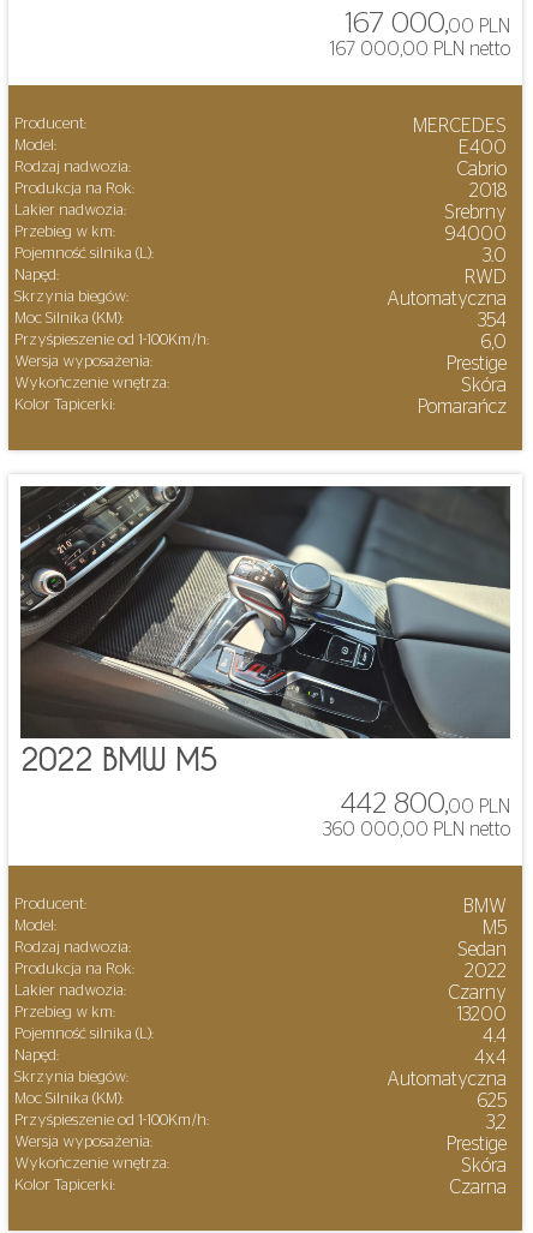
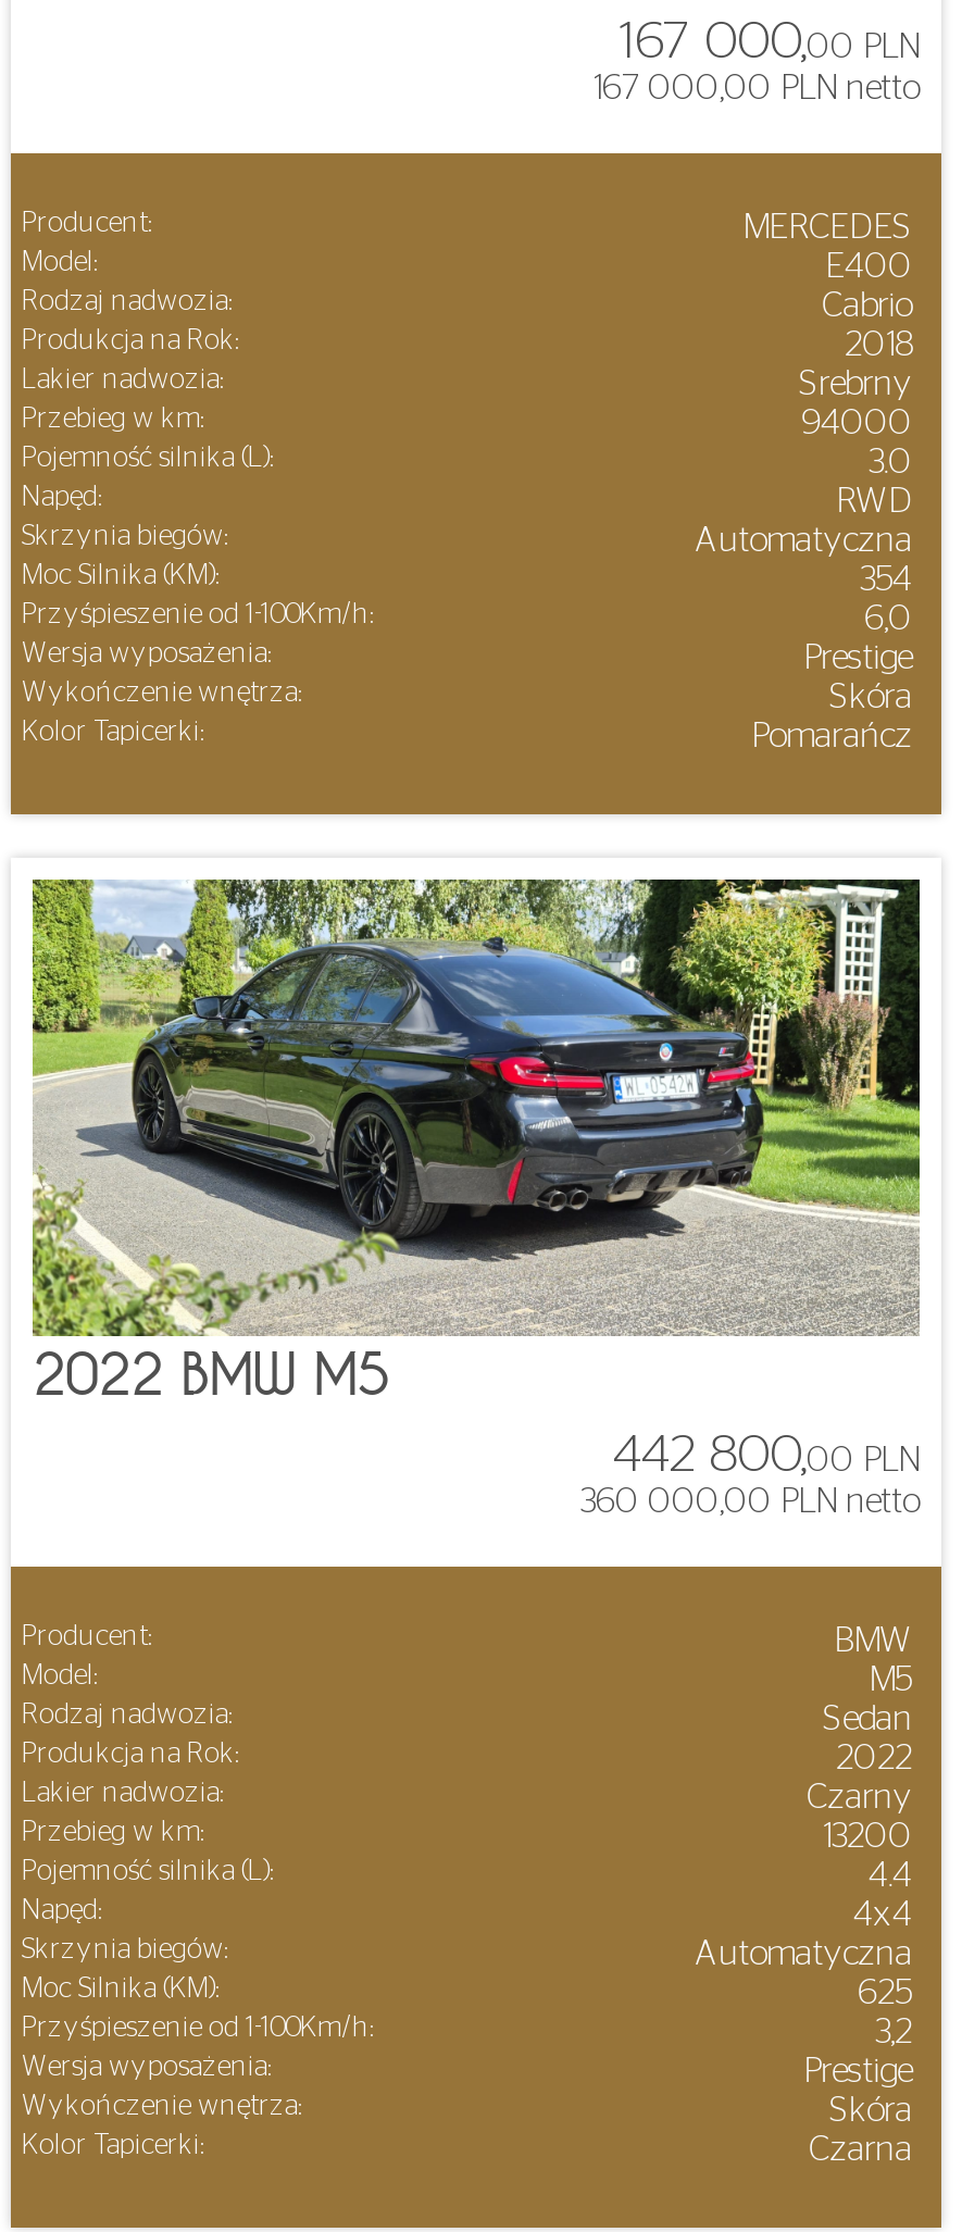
[19,485,511,740] [image] -> [30,877,922,1338] [image]

